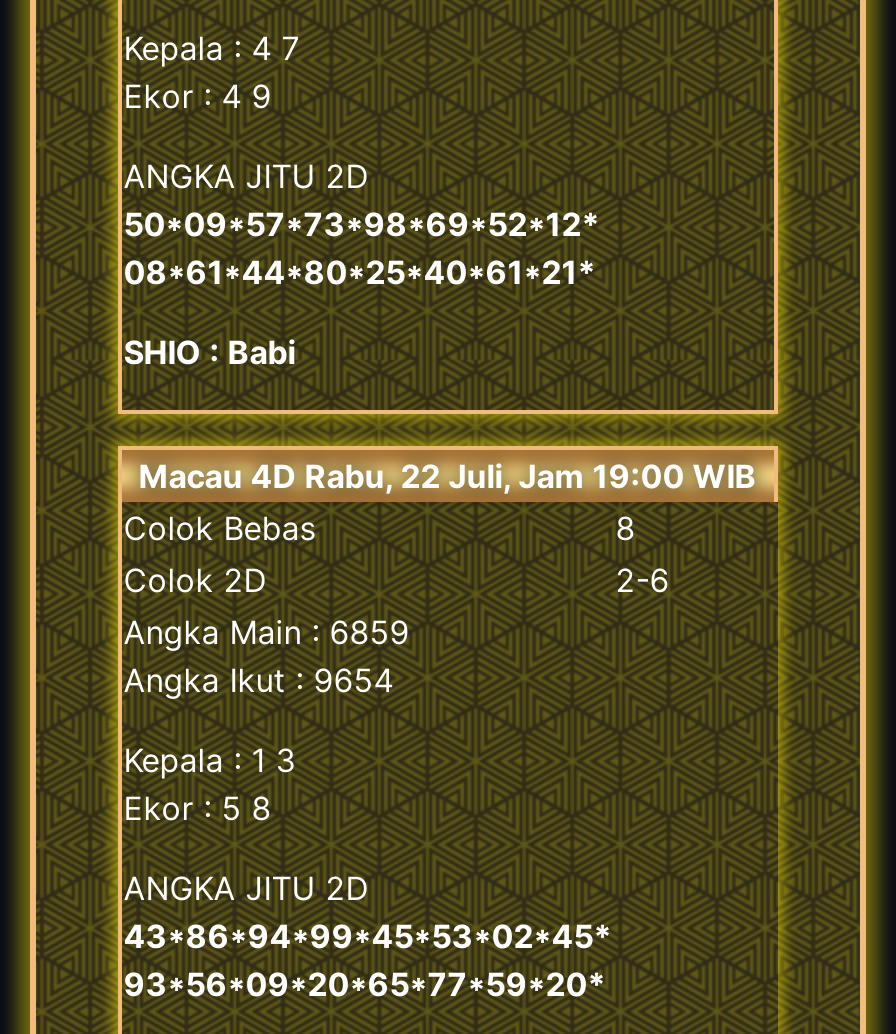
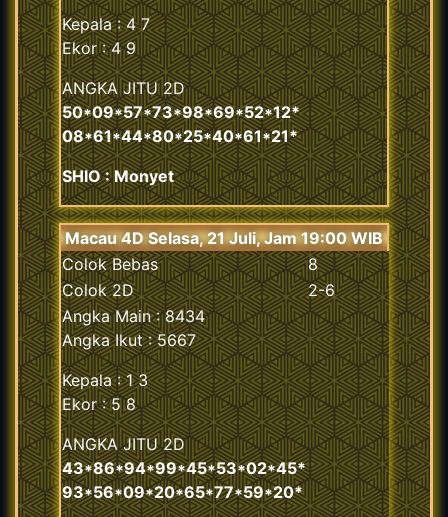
[124,331,296,371] SHIO : Babi -> [62,165,174,185] SHIO : Monyet
[139,455,757,495] Macau 4D Rabu, 22 Juli, Jam 19:00 WIB -> [65,227,383,247] Macau 4D Selasa, 21 Juli, Jam 19:00 WIB
[124,611,410,651] Angka Main : 6859 -> [62,305,205,325] Angka Main : 8434
[124,659,394,699] Angka Ikut : 9654 -> [62,329,196,349] Angka Ikut : 5667

